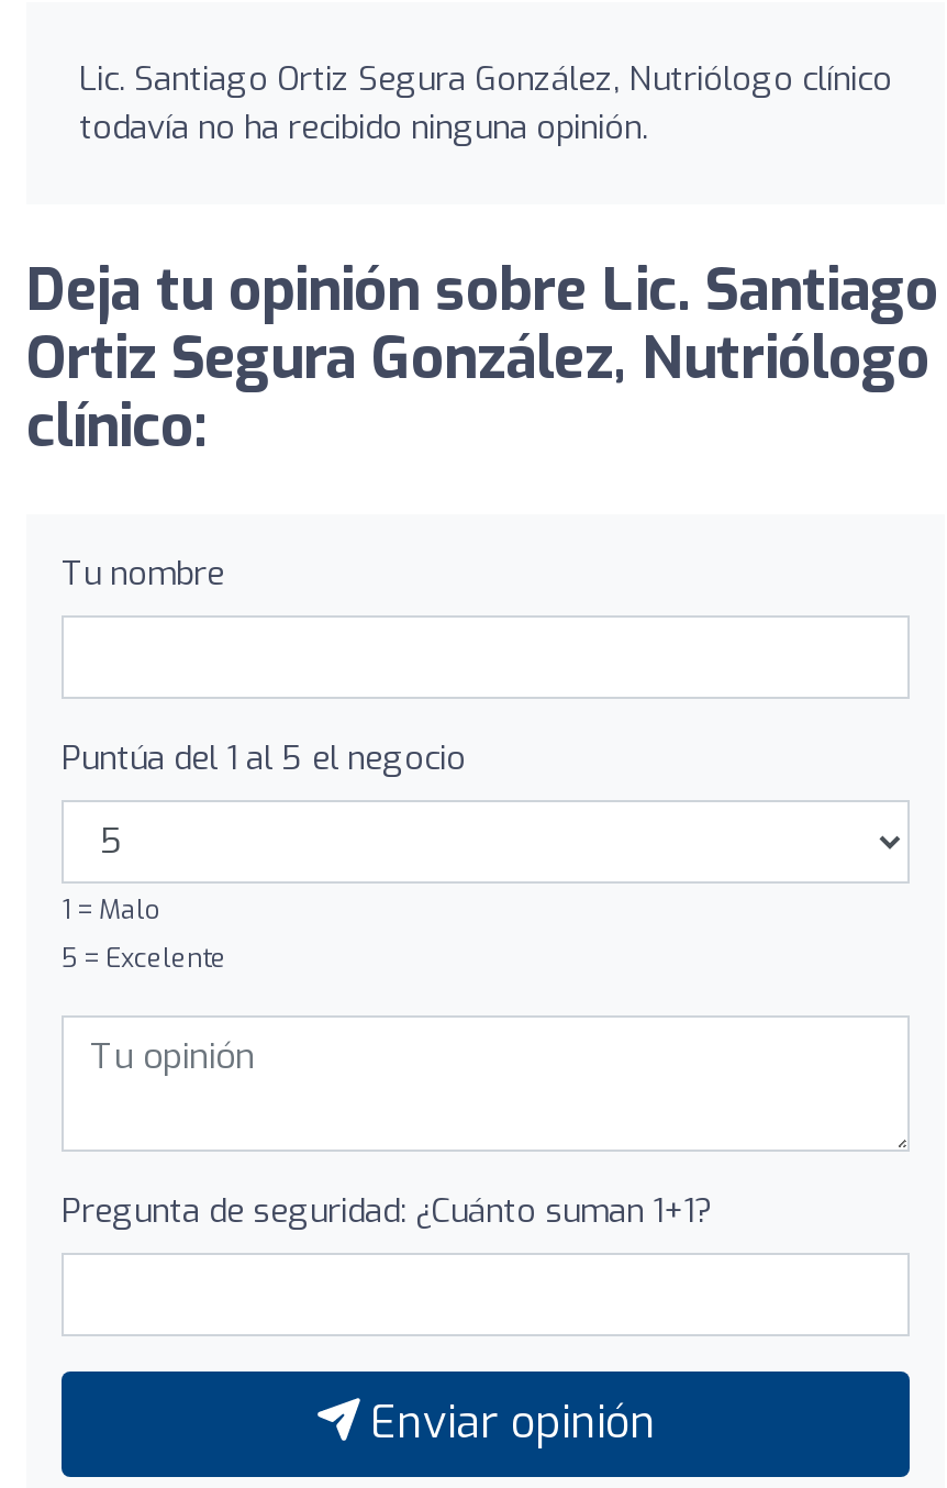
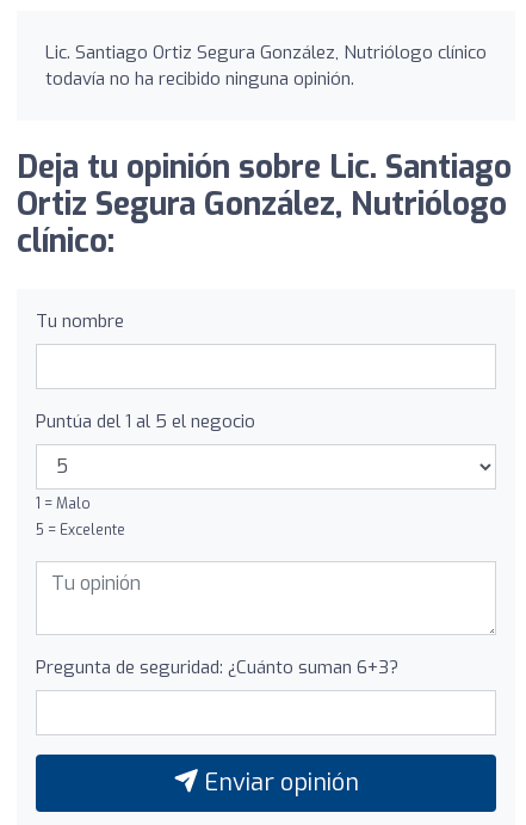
[62,1189,712,1233] Pregunta de seguridad: ¿Cuánto suman 1+1? -> [36,655,398,679] Pregunta de seguridad: ¿Cuánto suman 6+3?

